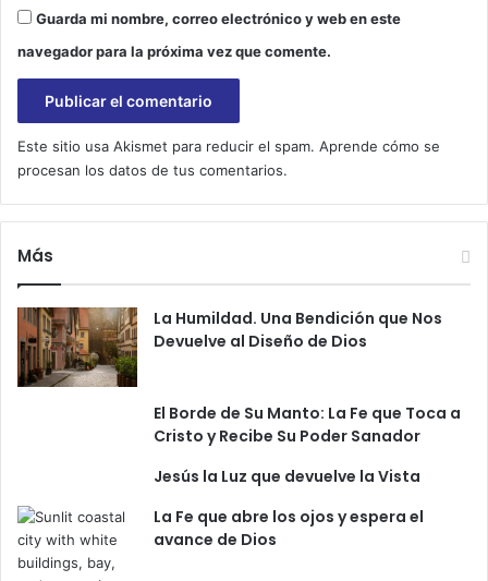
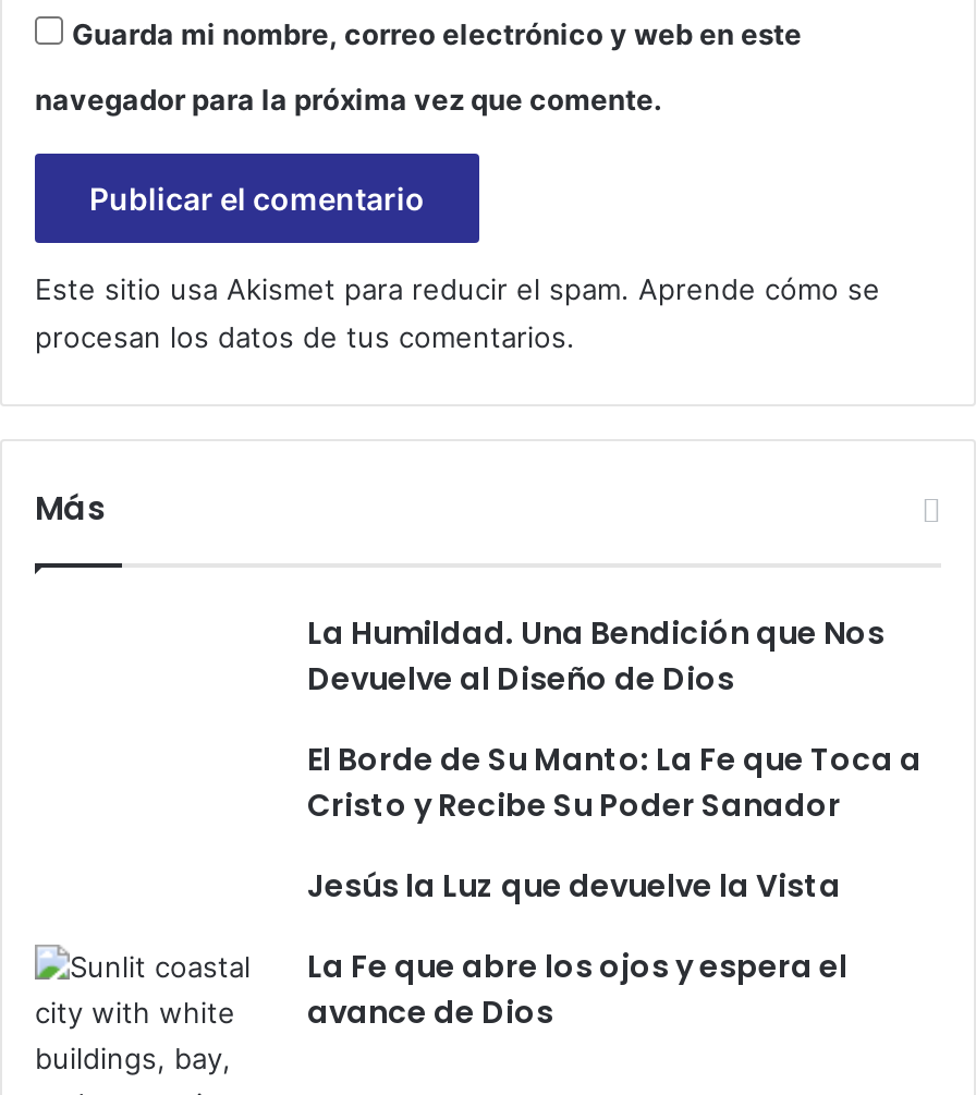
[16,306,138,388] [image] -> none

